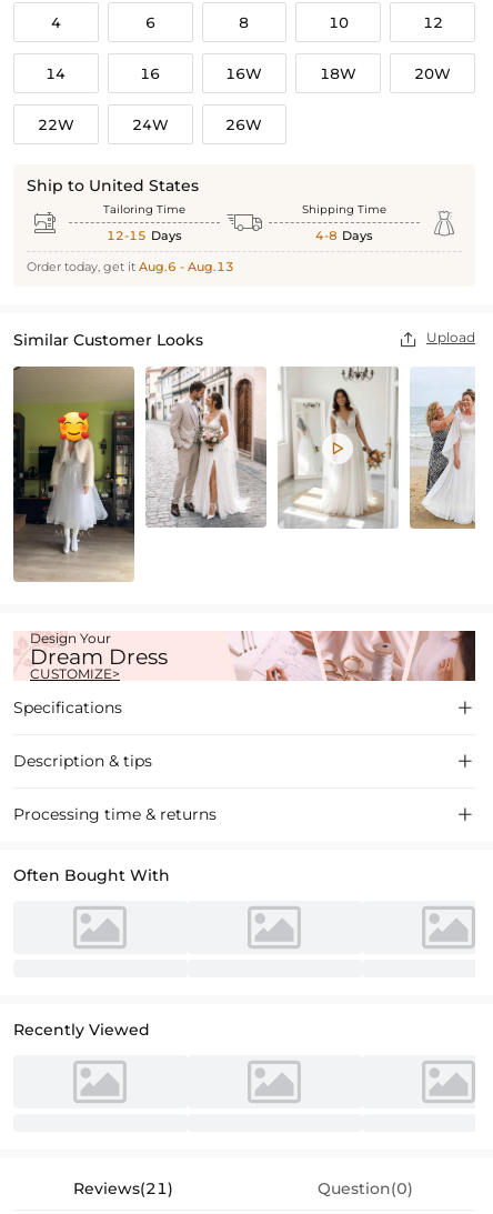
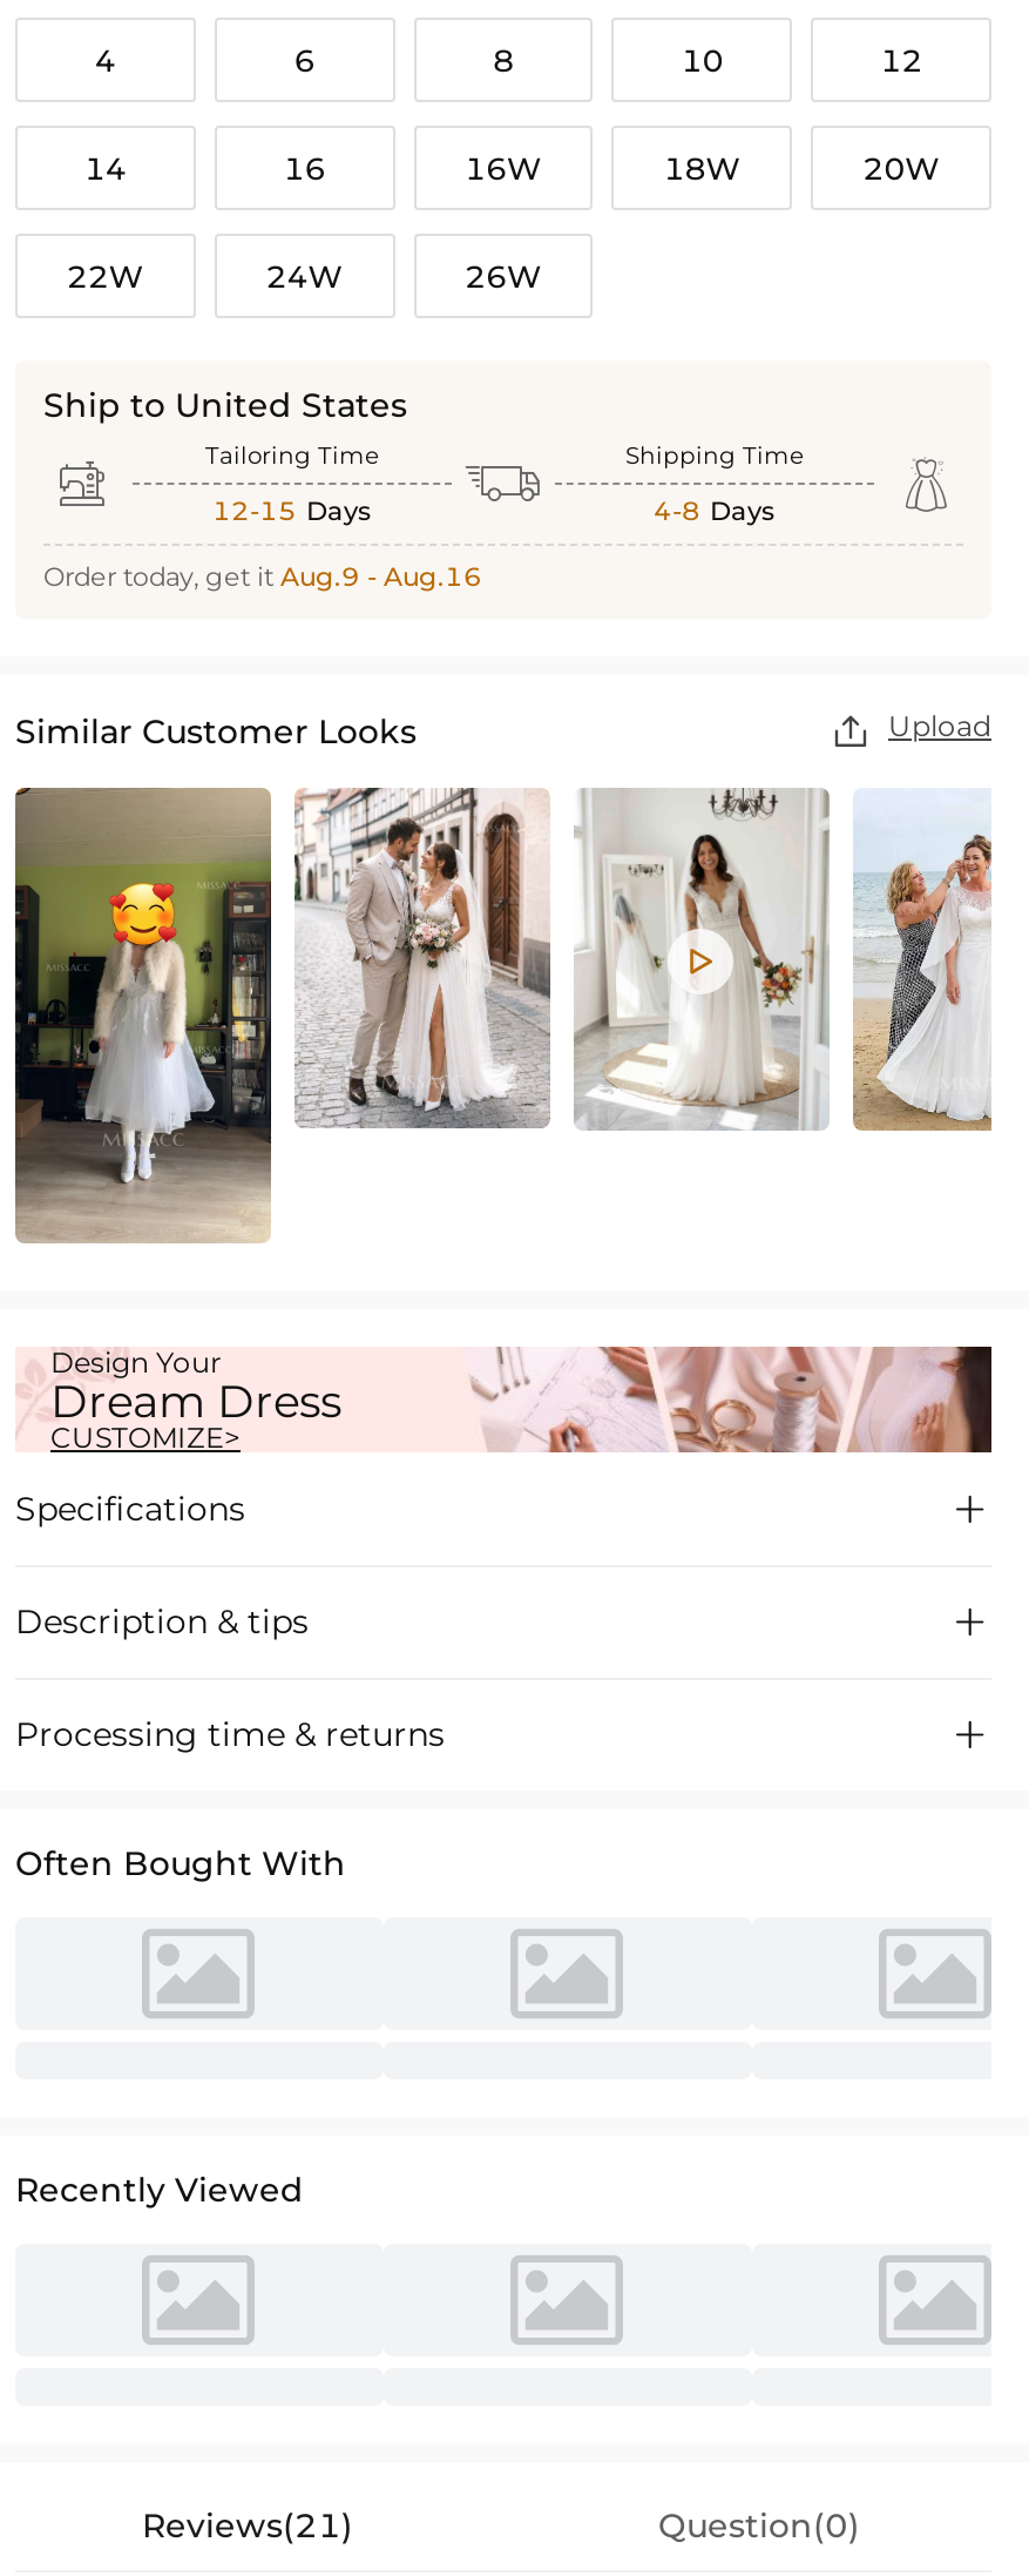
[27,259,234,275] Order today, get it Aug.6 - Aug.13 -> [43,561,482,594] Order today, get it Aug.9 - Aug.16

